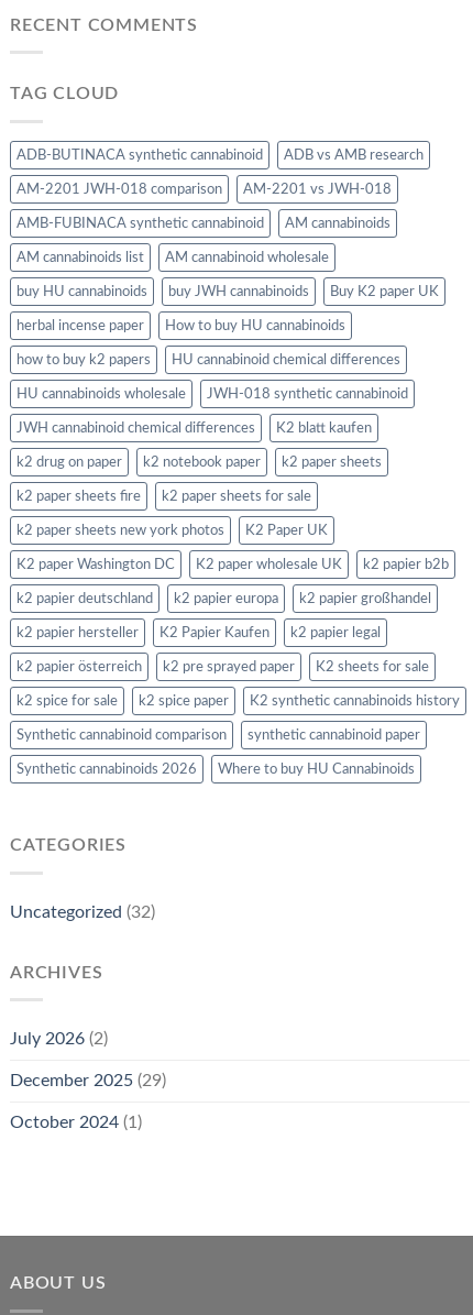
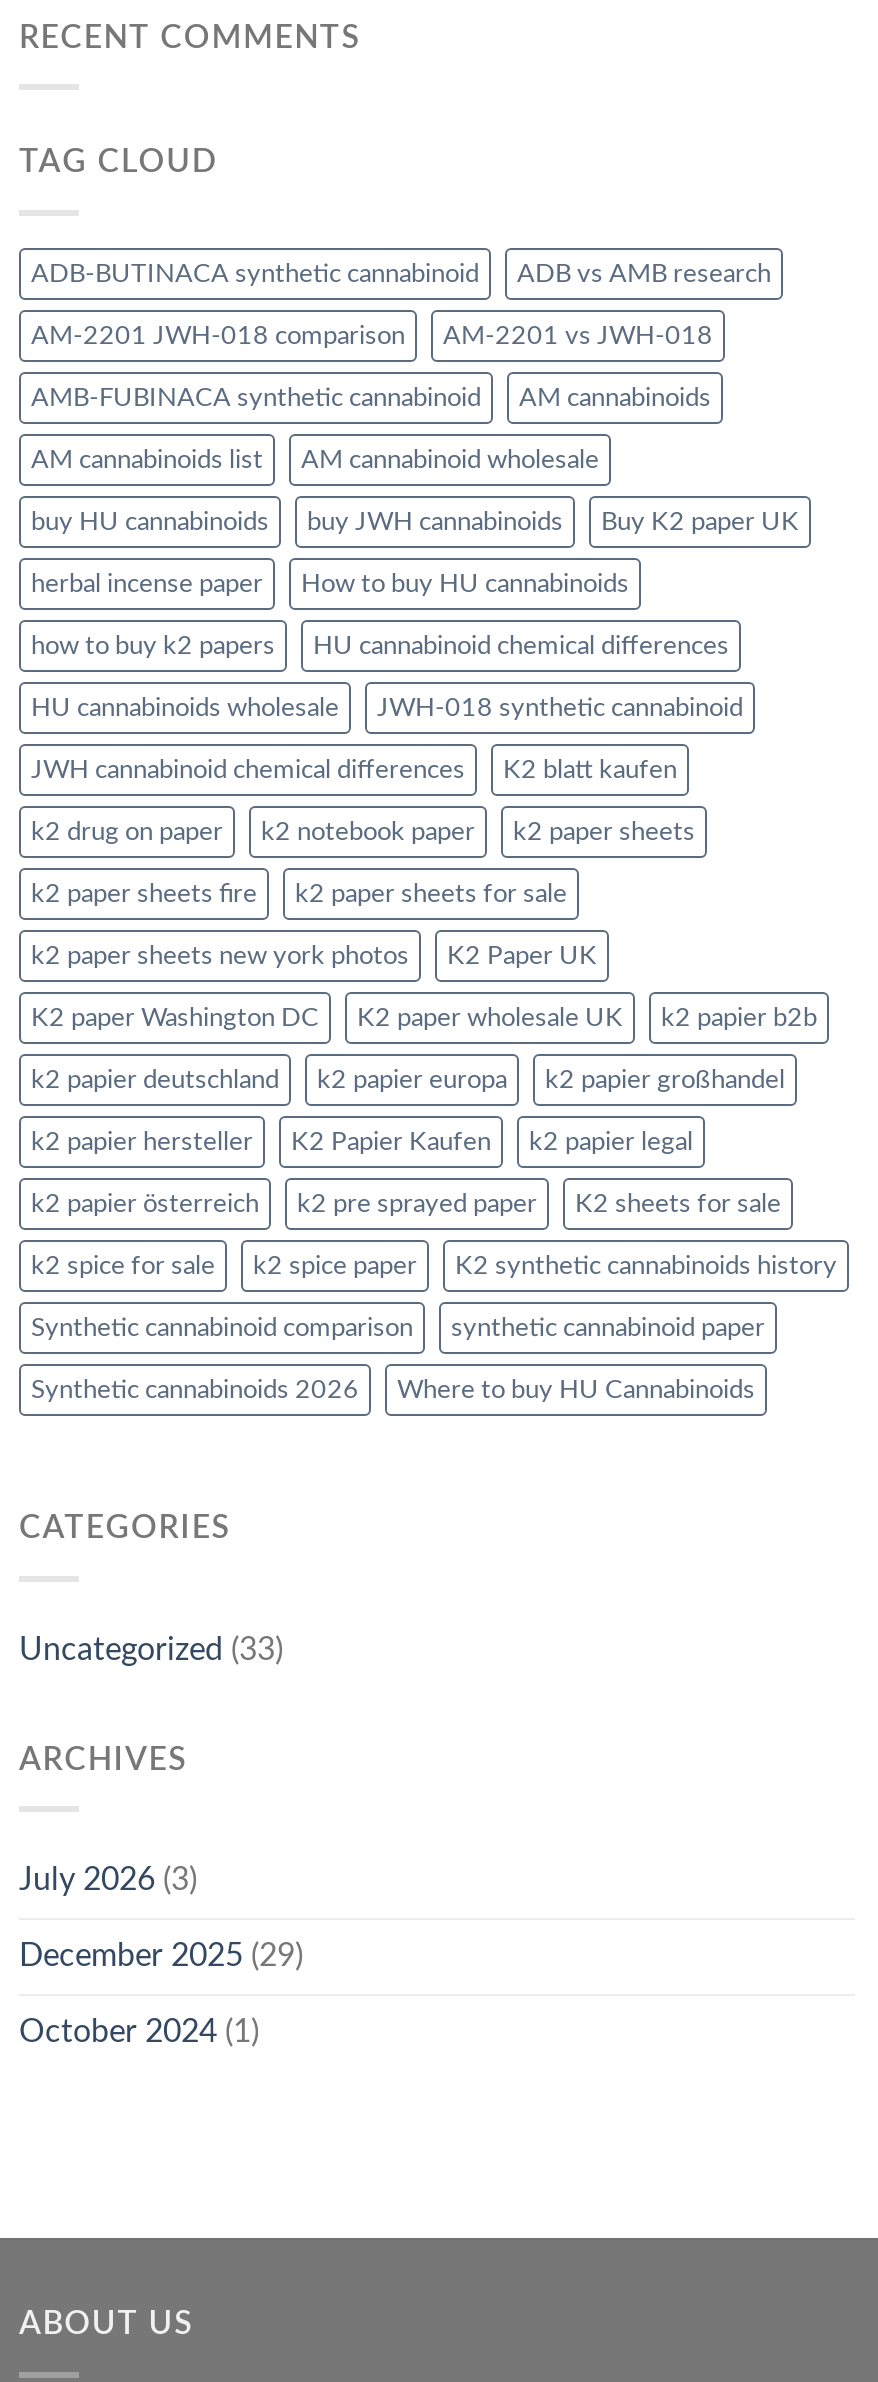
[10,903,155,920] Uncategorized (32) -> [19,1633,283,1665] Uncategorized (33)
[10,1030,108,1048] July 2026 (2) -> [19,1864,197,1896] July 2026 (3)

